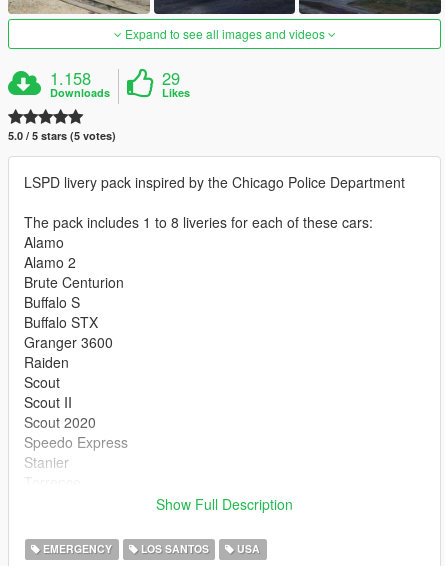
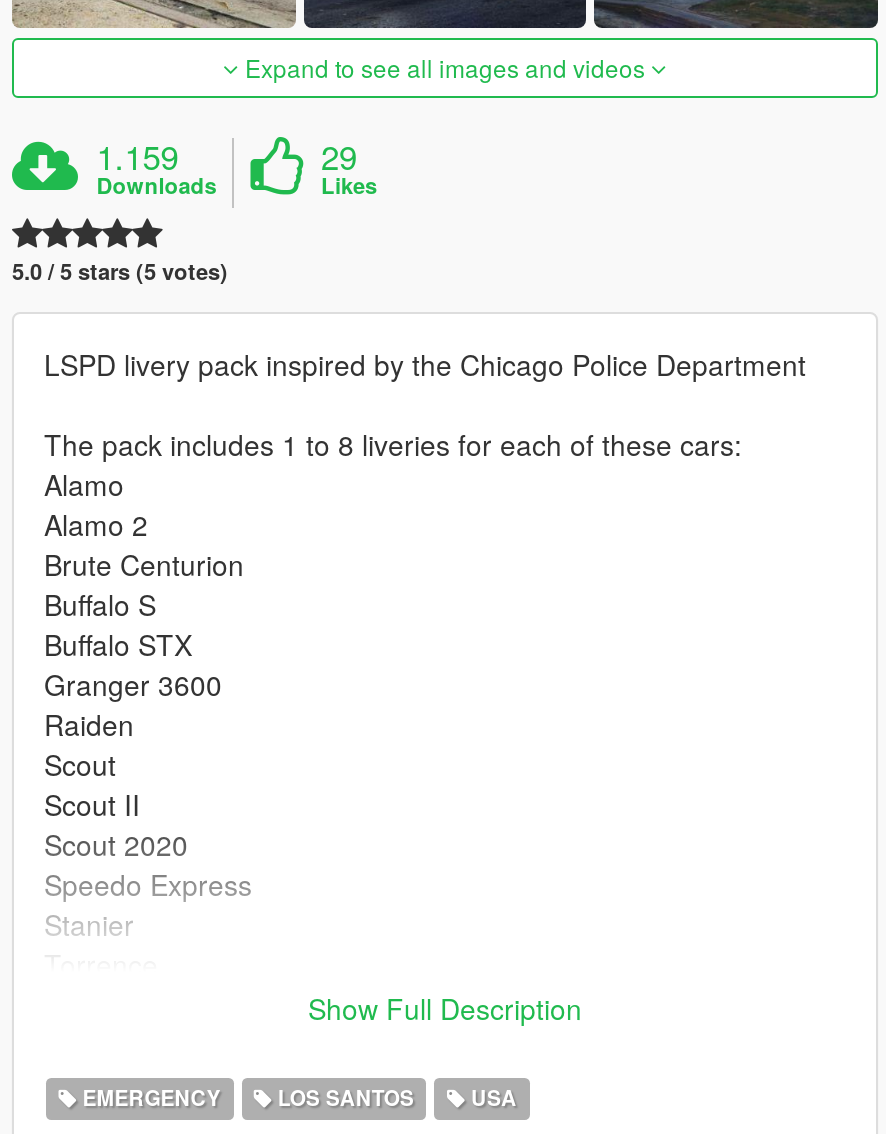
[50,66,91,90] 1.158 -> [96,133,178,181] 1.159

